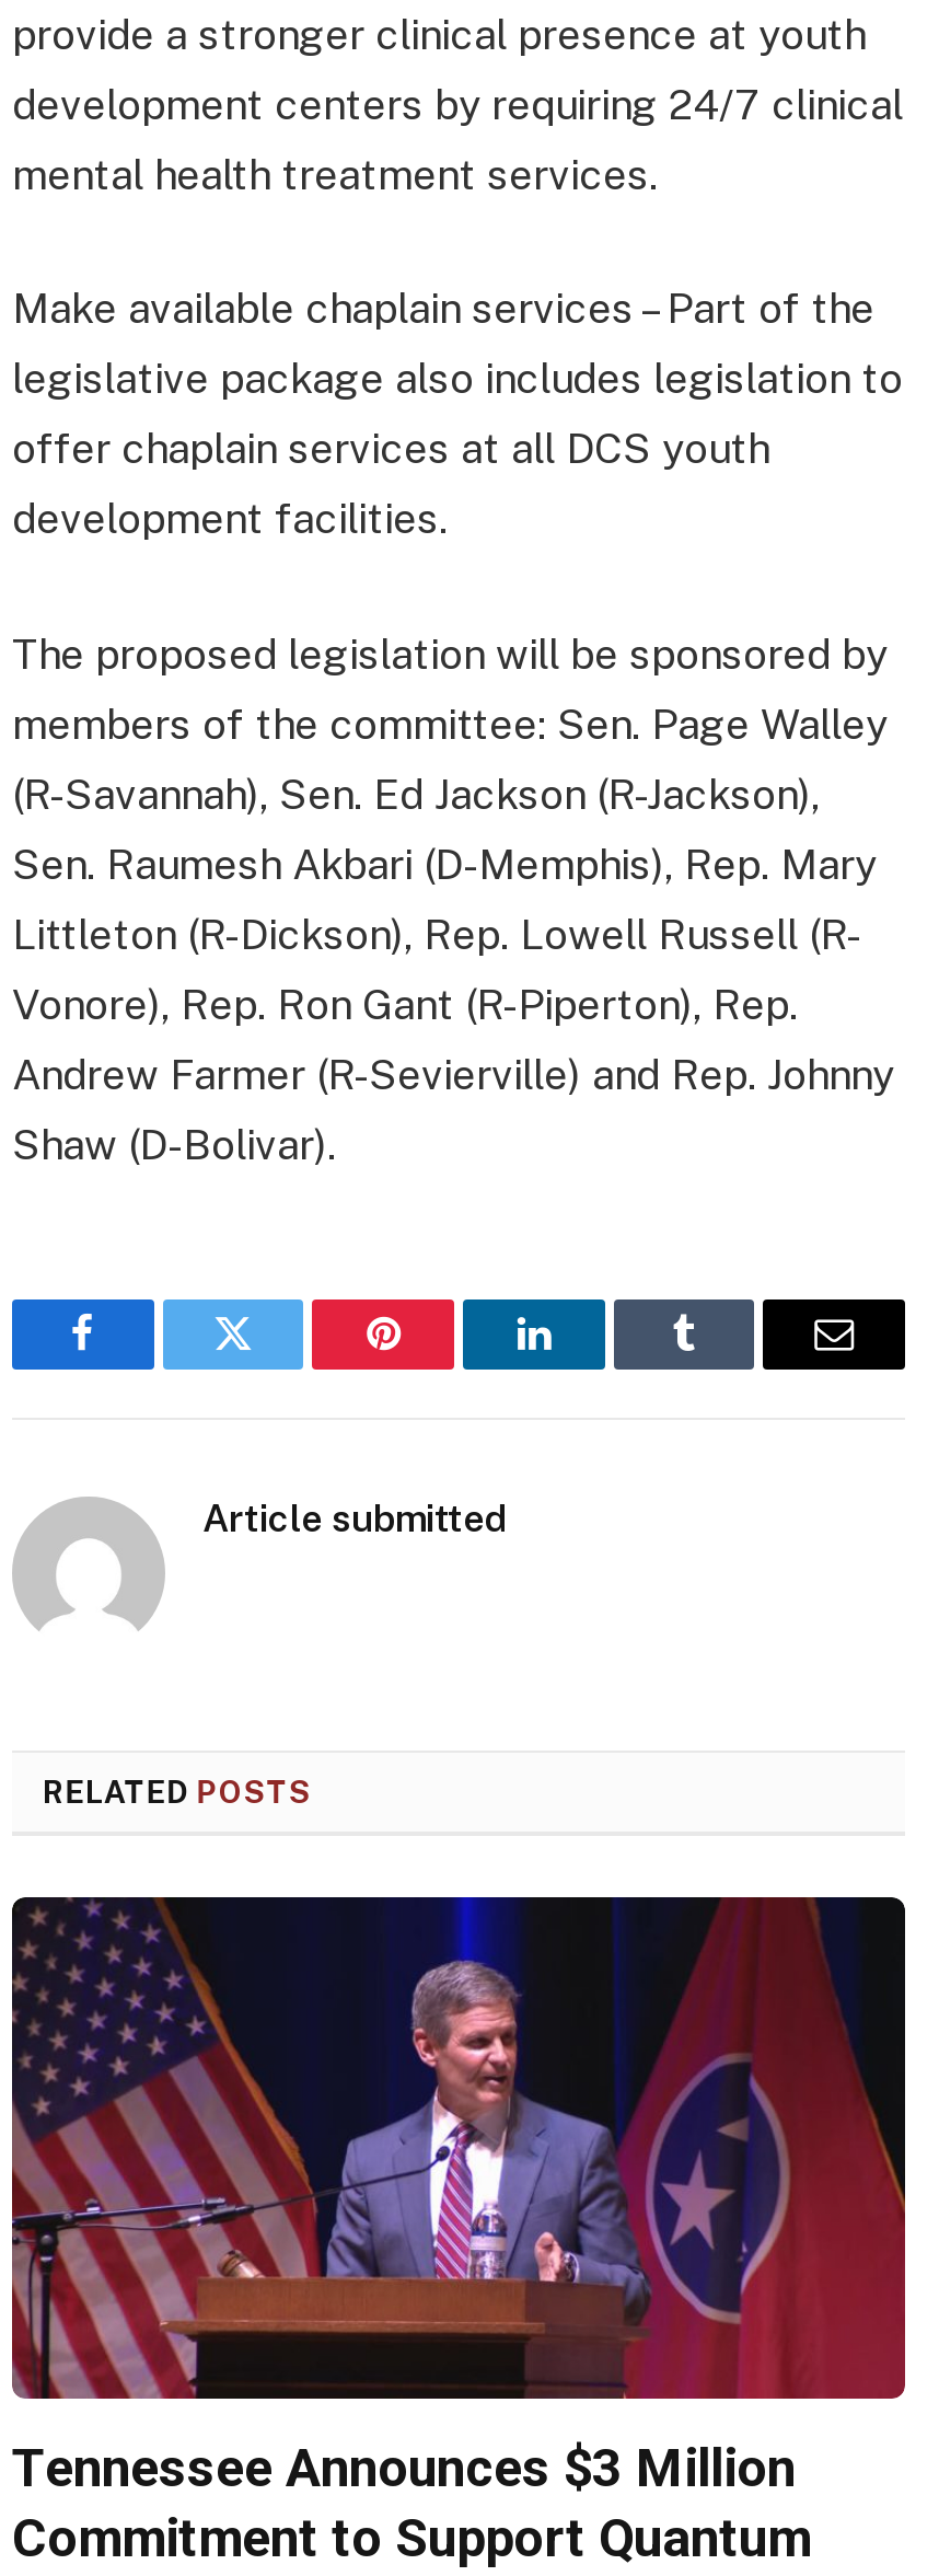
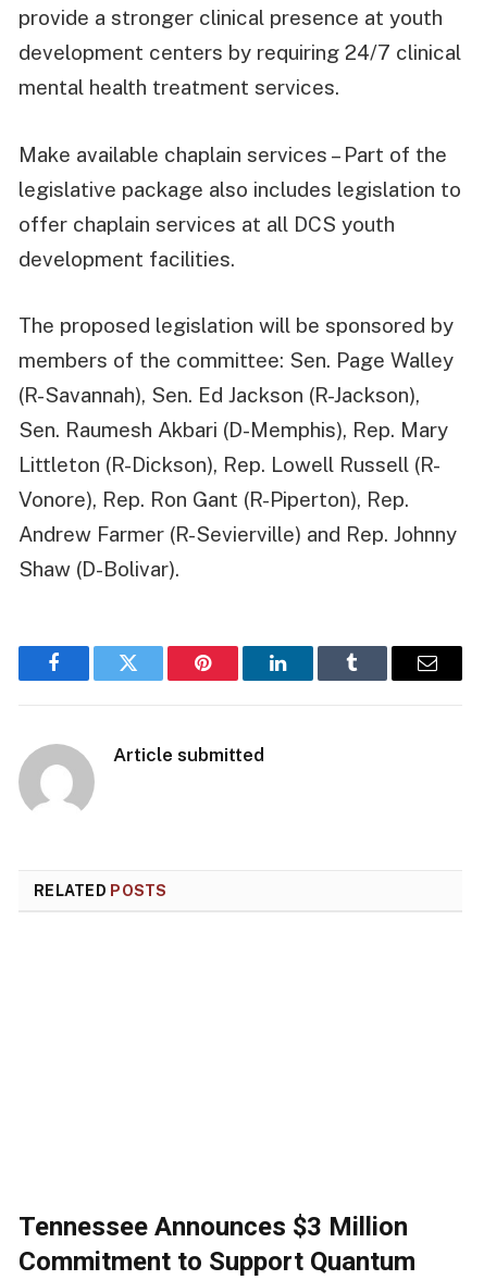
[10,1895,907,2401] [image] -> none

